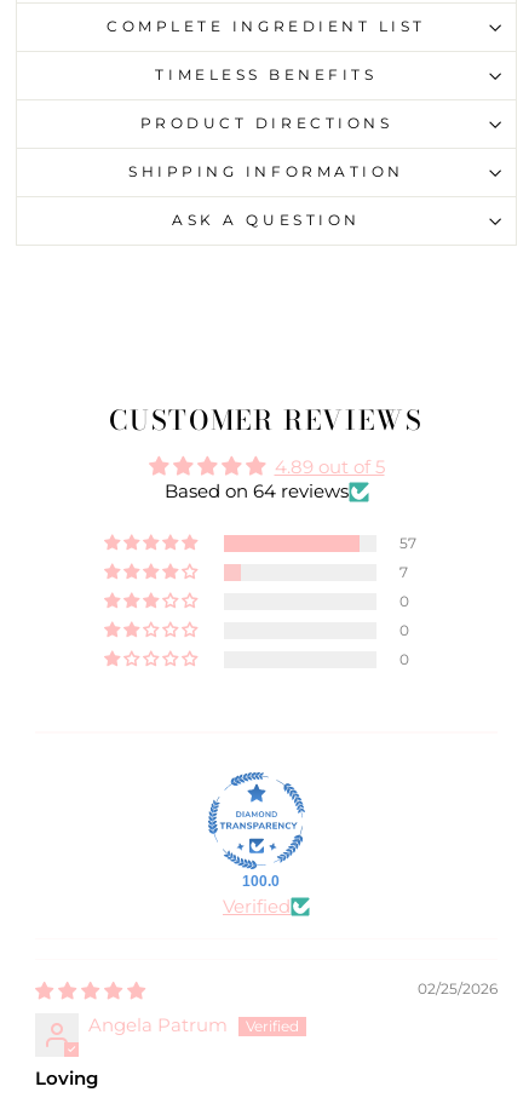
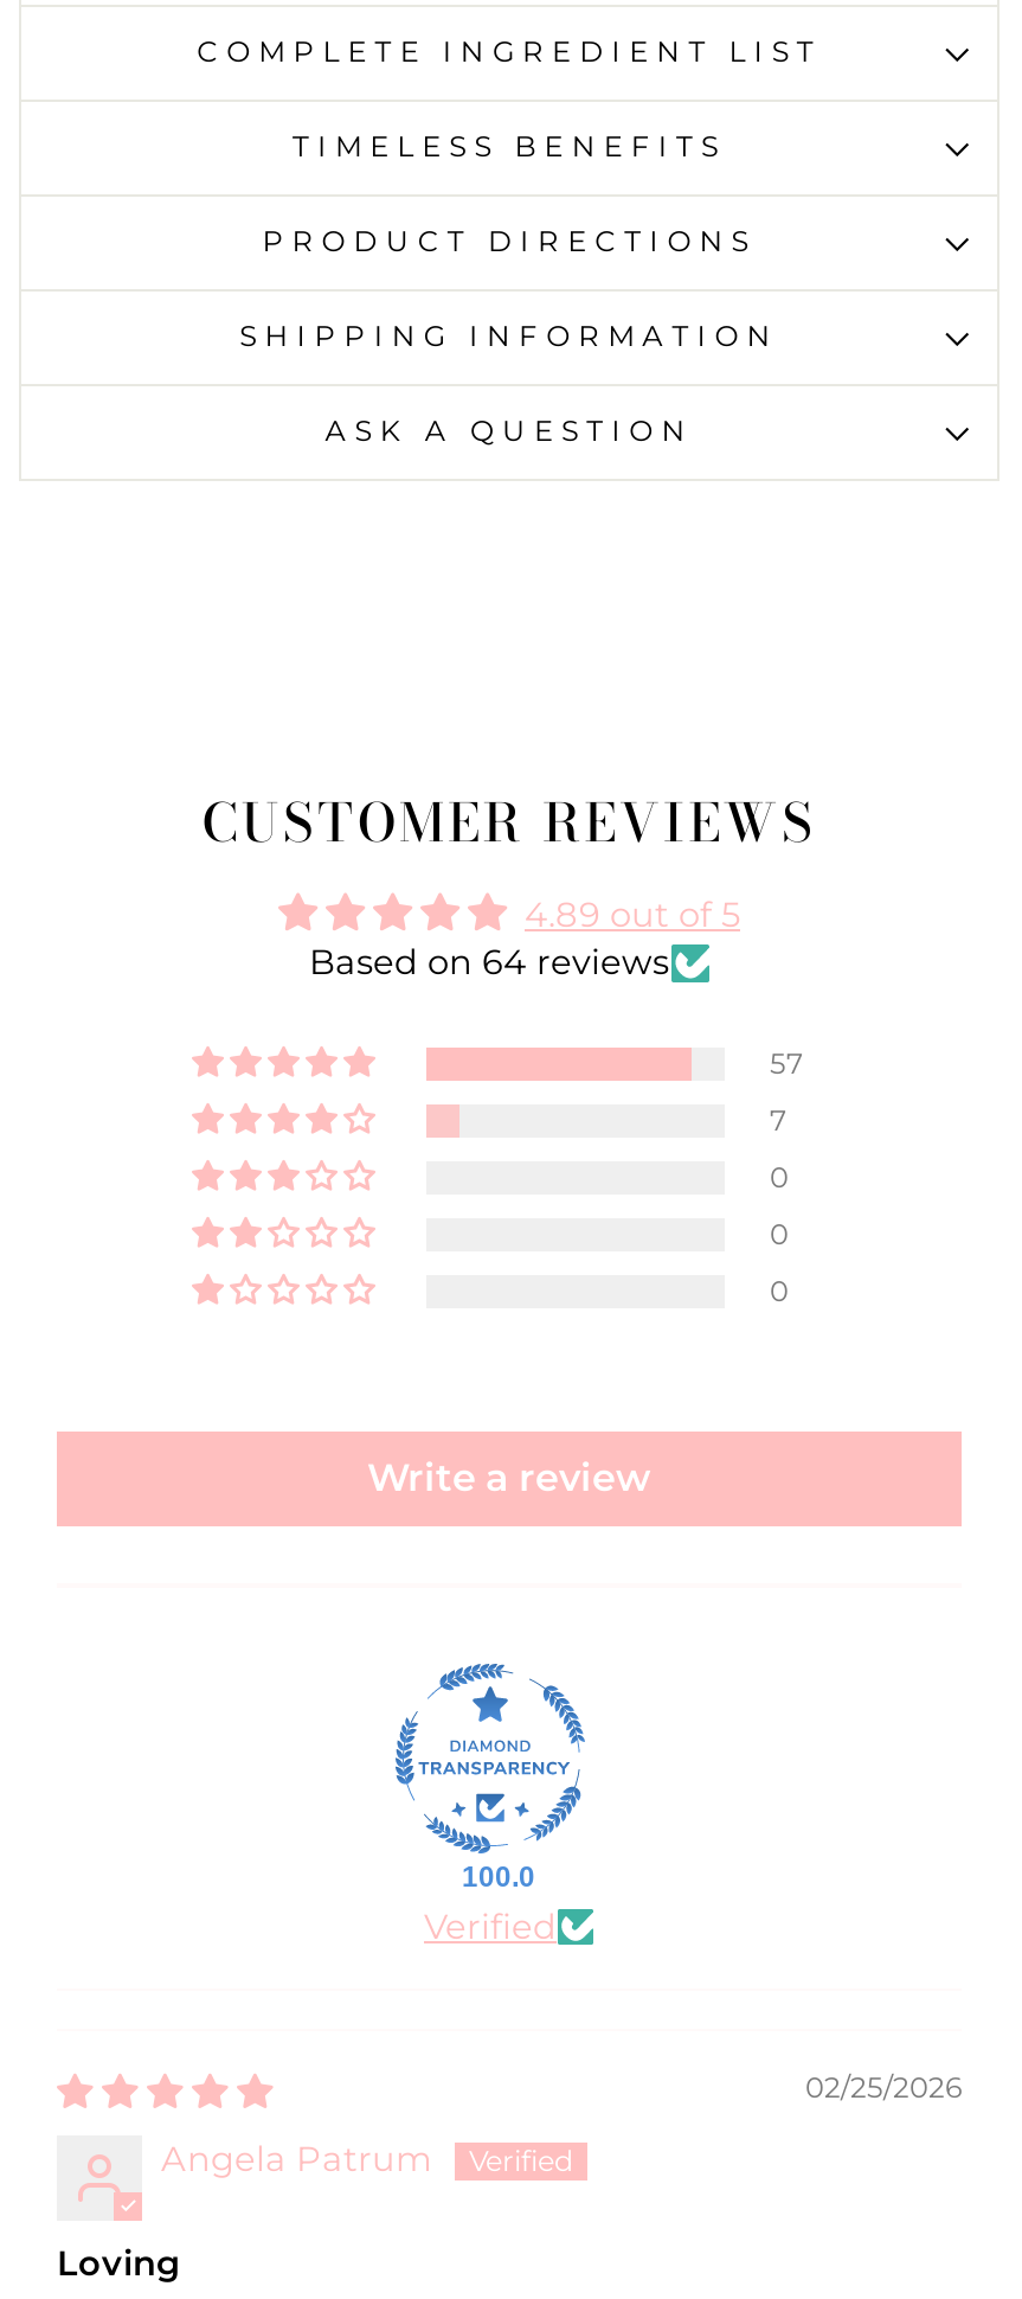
none -> [367,1456,651,1501] Write a review

